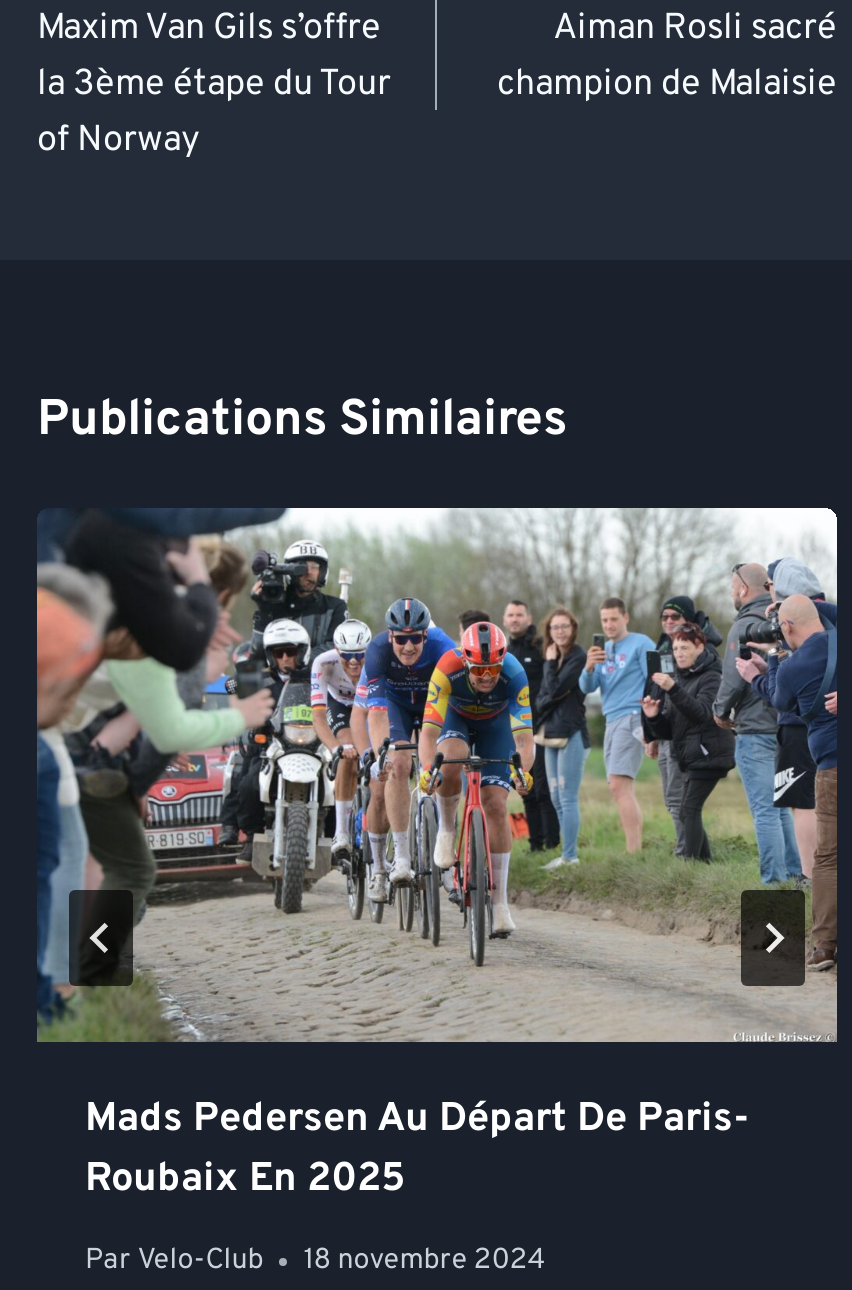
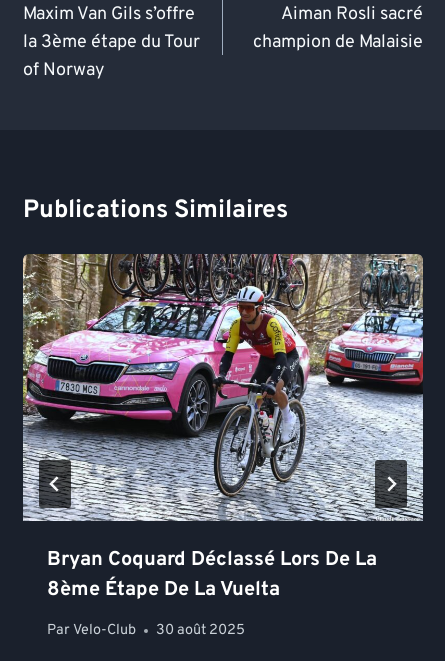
[37,506,839,1206] [image] | Mads Pedersen Au Départ De Paris- | Roubaix En 2025 -> [22,253,424,603] [image] | Bryan Coquard Déclassé Lors De La | 8ème Étape De La Vuelta
[85,1243,545,1281] Par Velo-Club 18 novembre 2024 -> [47,621,245,640] Par Velo-Club 30 août 2025

